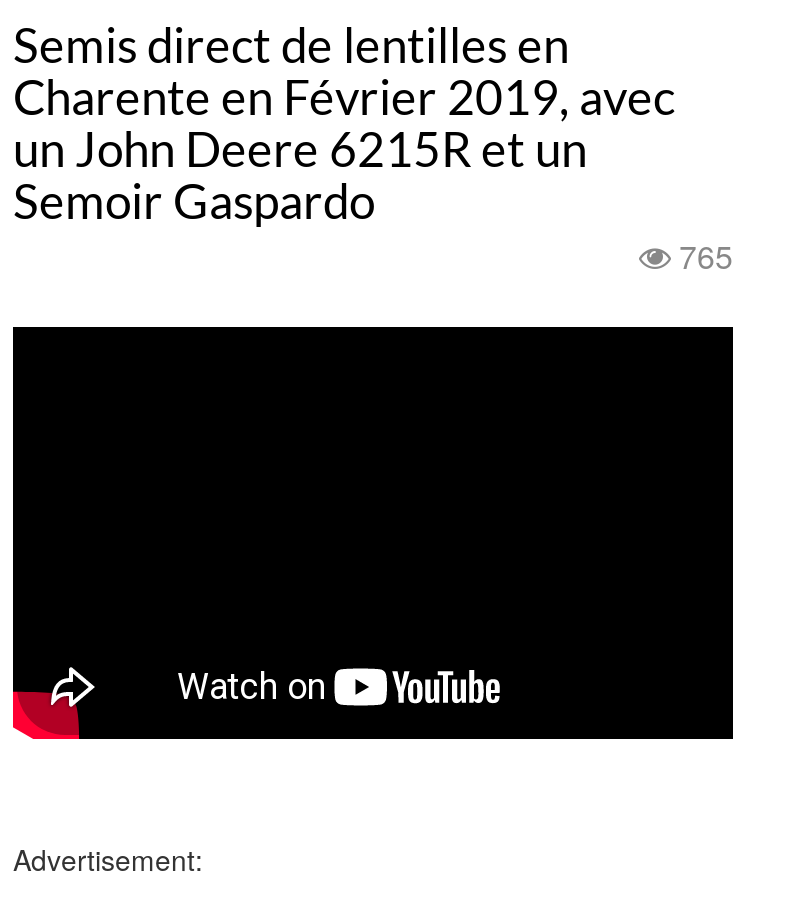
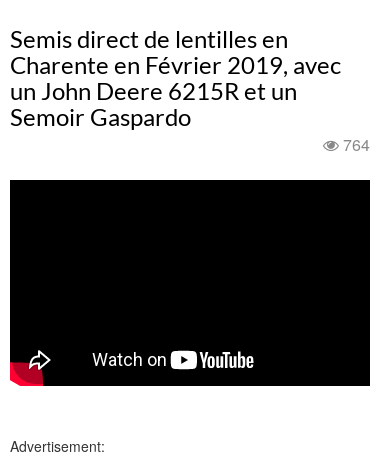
[679,233,733,279] 765 -> [343,133,370,156] 764

